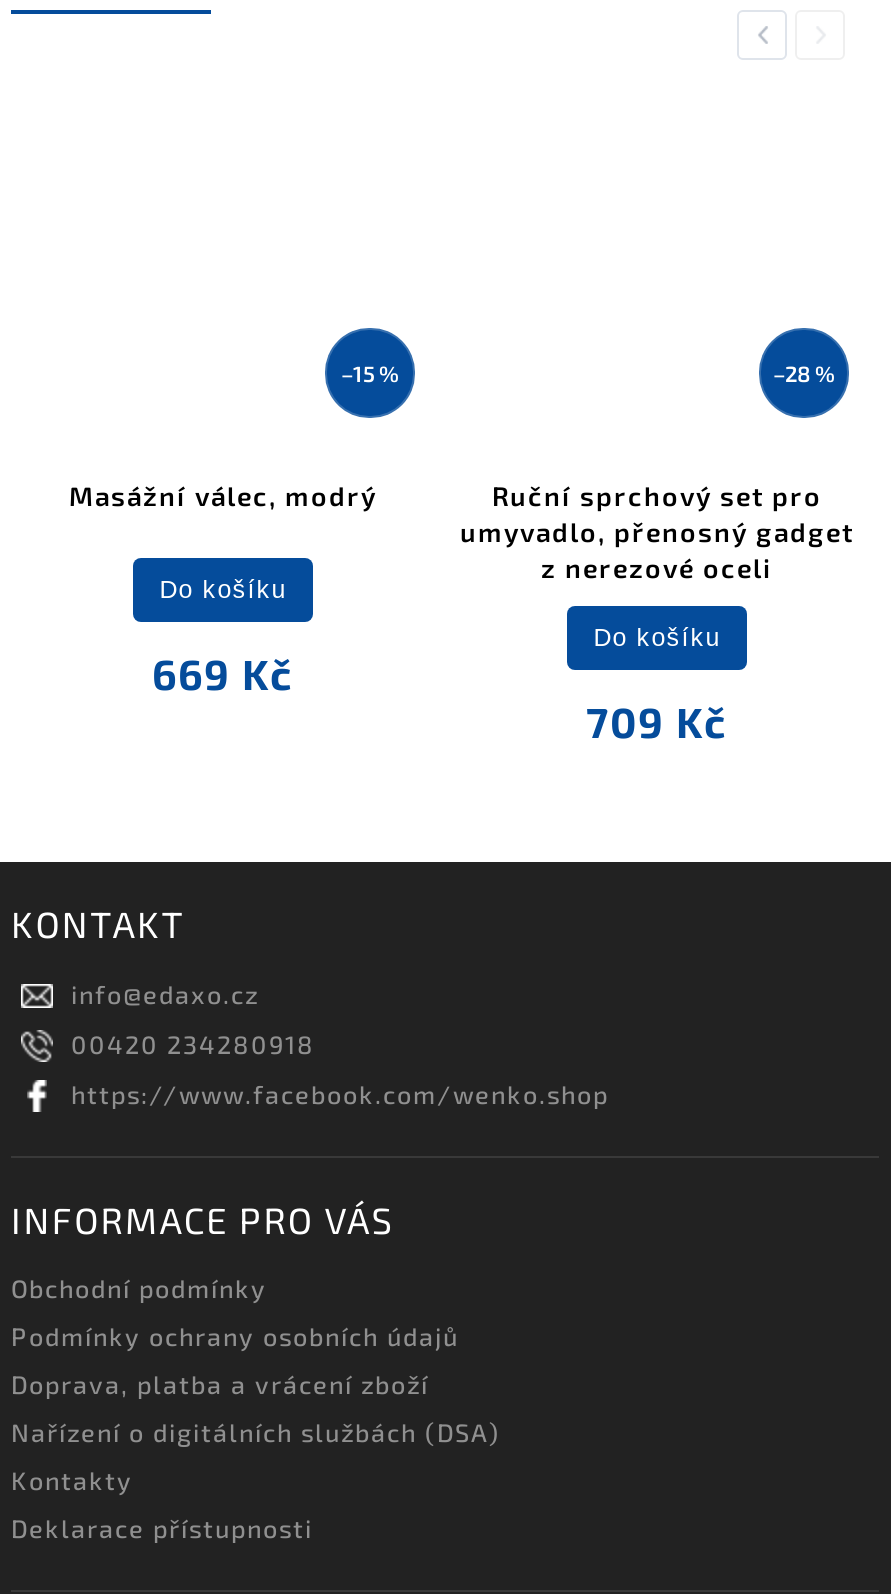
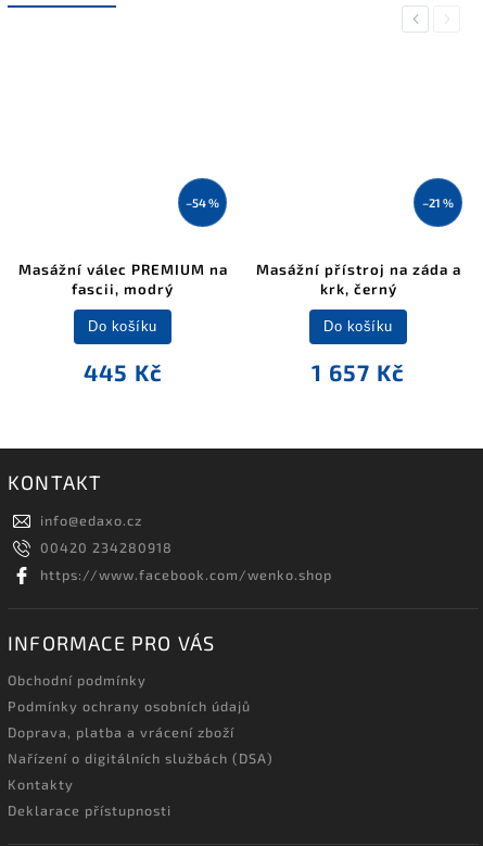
[341,359,399,385] –15 % -> [186,195,219,209] –54 %
[773,359,835,385] –28 % -> [422,195,454,209] –21 %
[69,480,377,512] Masážní válec, modrý -> [18,261,227,298] Masážní válec PREMIUM na | fascii, modrý
[460,480,854,584] Ruční sprchový set pro | umyvadlo, přenosný gadget | z nerezové oceli -> [256,261,461,298] Masážní přístroj na záda a | krk, černý
[152,648,294,698] 669 Kč -> [83,358,162,386] 445 Kč
[586,696,728,746] 709 Kč -> [312,358,405,386] 1 657 Kč

